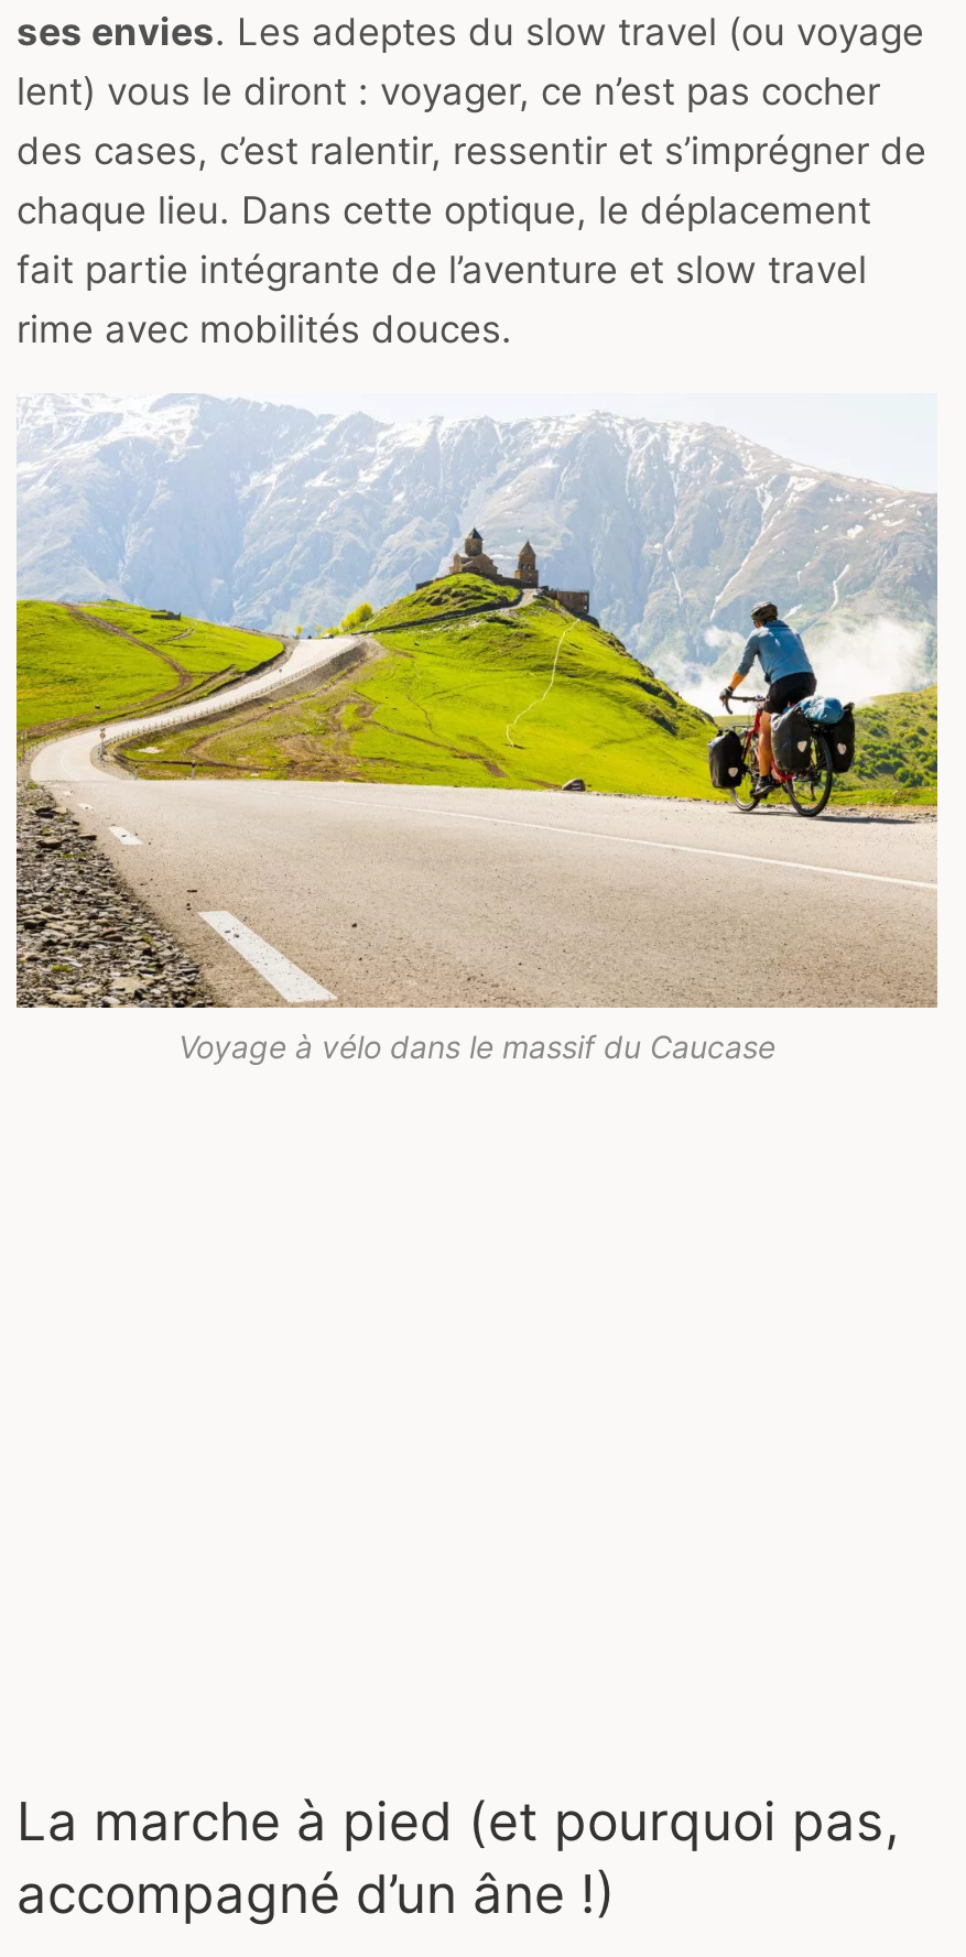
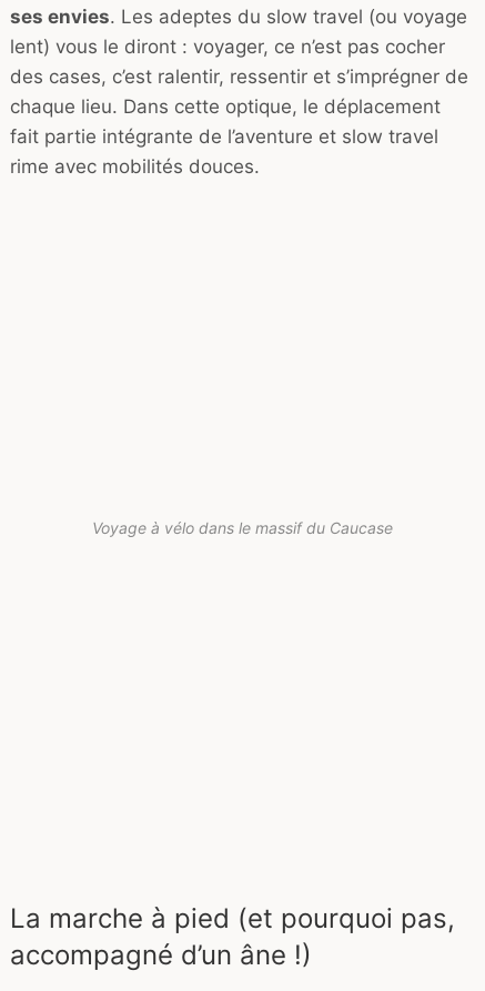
[14,393,940,1010] [image] -> none

